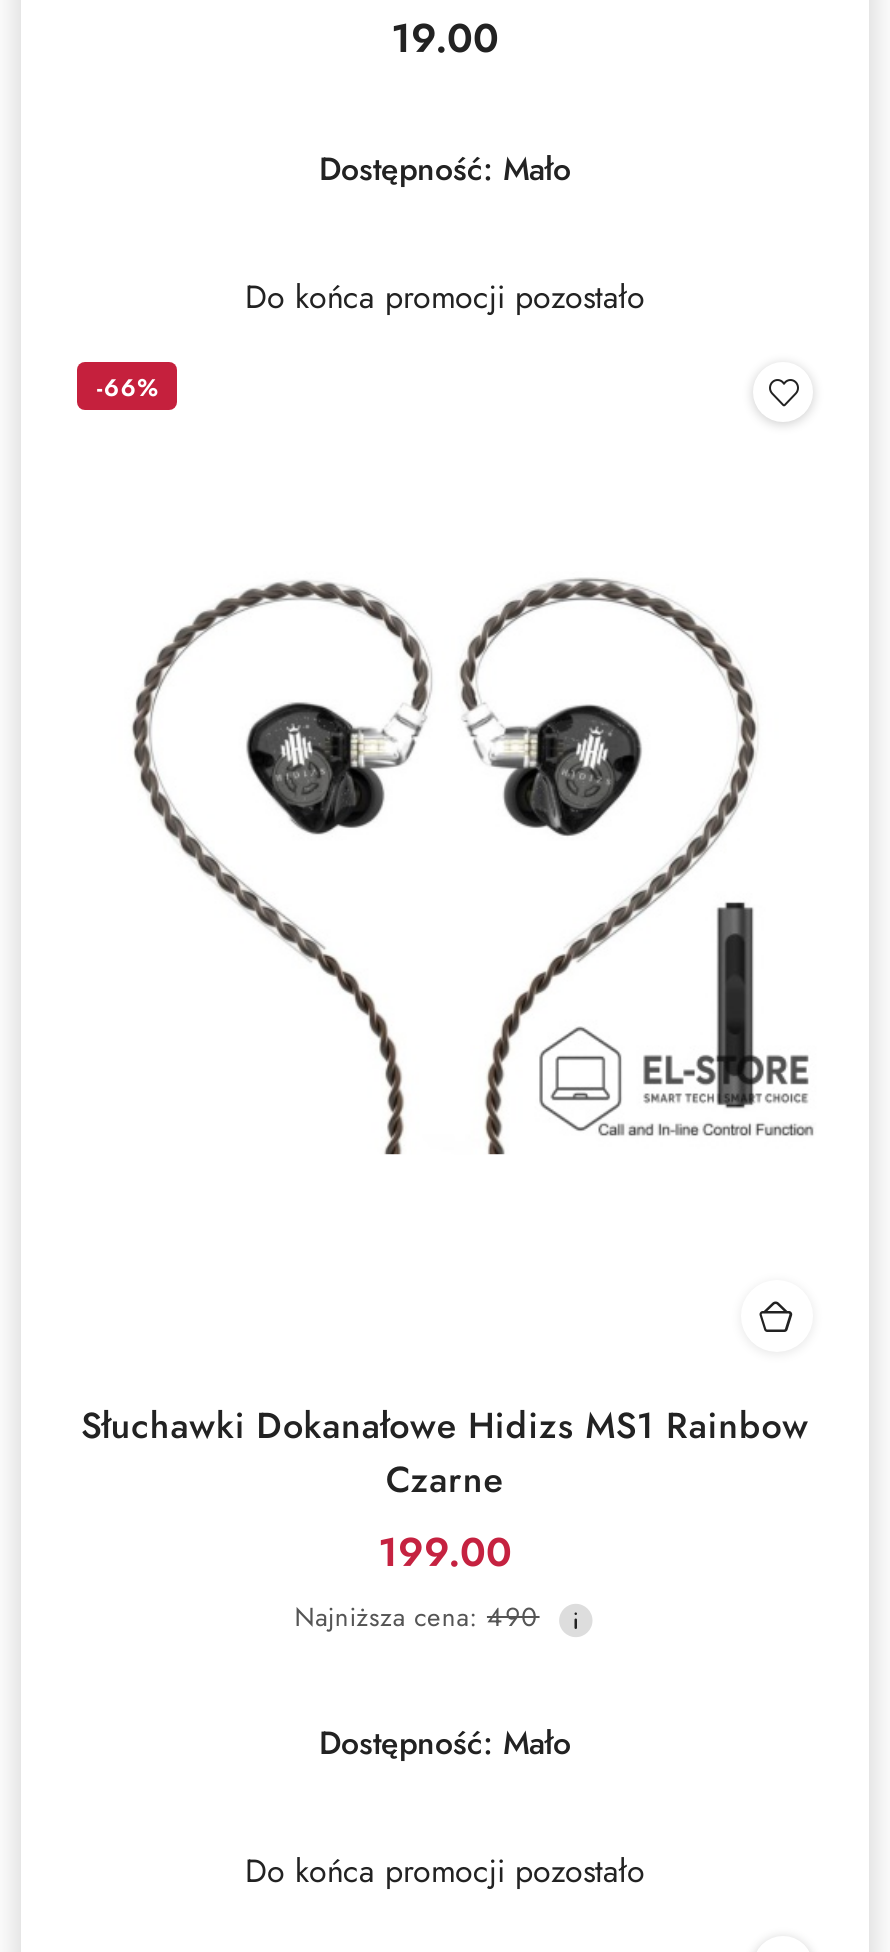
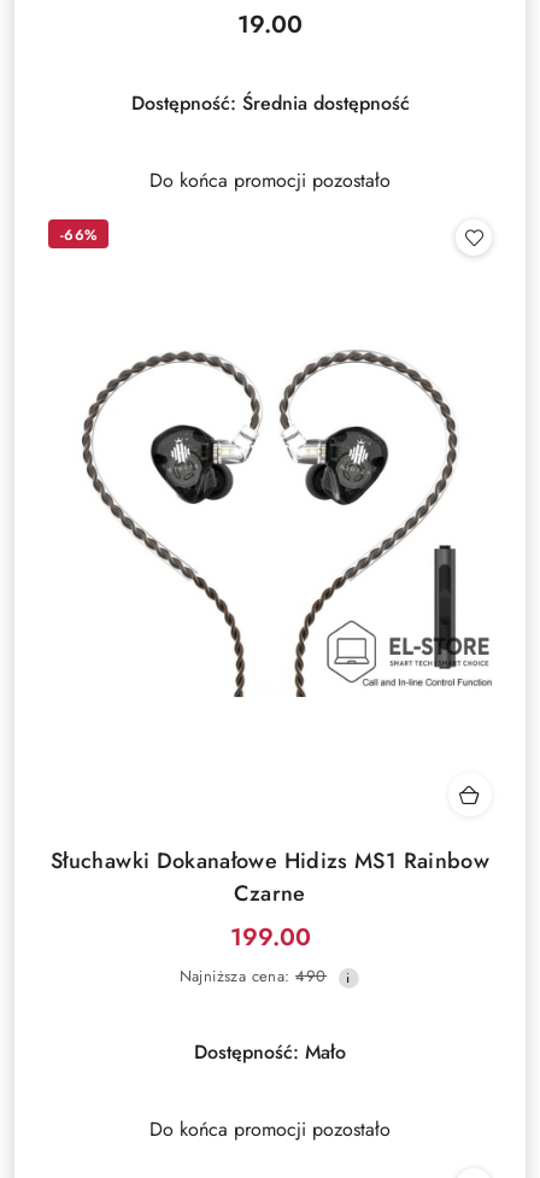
[319,146,571,192] Dostępność: Mało -> [131,89,409,117] Dostępność: Średnia dostępność

